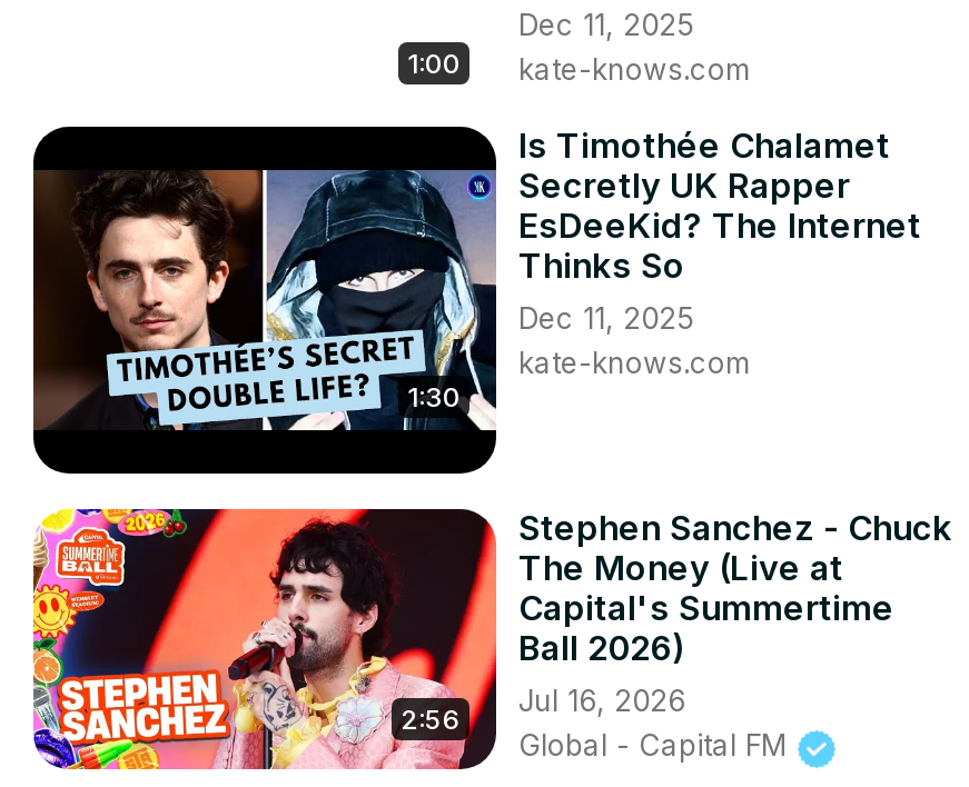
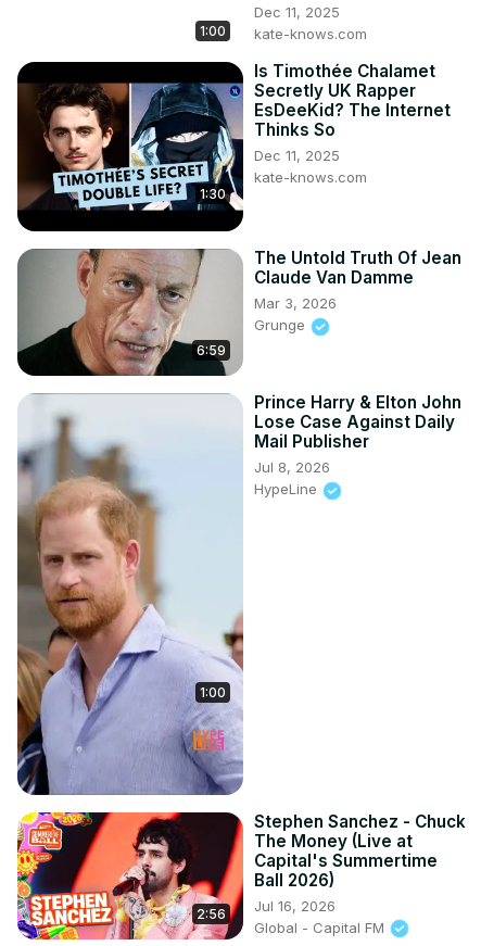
none -> [16,248,239,377] [image] | 6:59
none -> [16,393,244,796] [image] | 1:00
none -> [254,248,461,334] The Untold Truth Of Jean | Claude Van Damme | Mar 3, 2026 | Grunge
none -> [254,392,461,498] Prince Harry & Elton John | Lose Case Against Daily | Mail Publisher | Jul 8, 2026 | HypeLine

